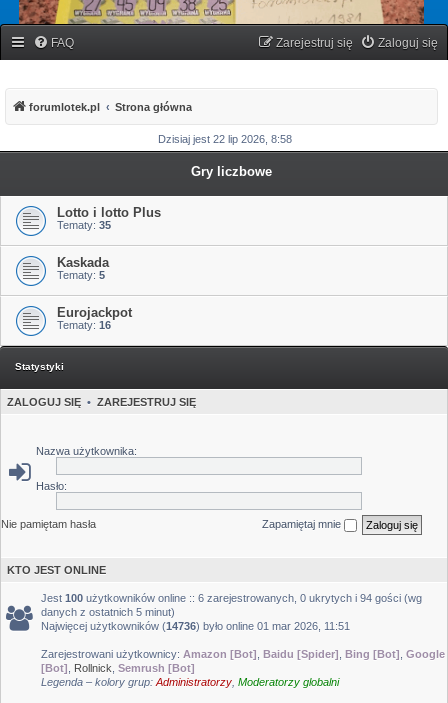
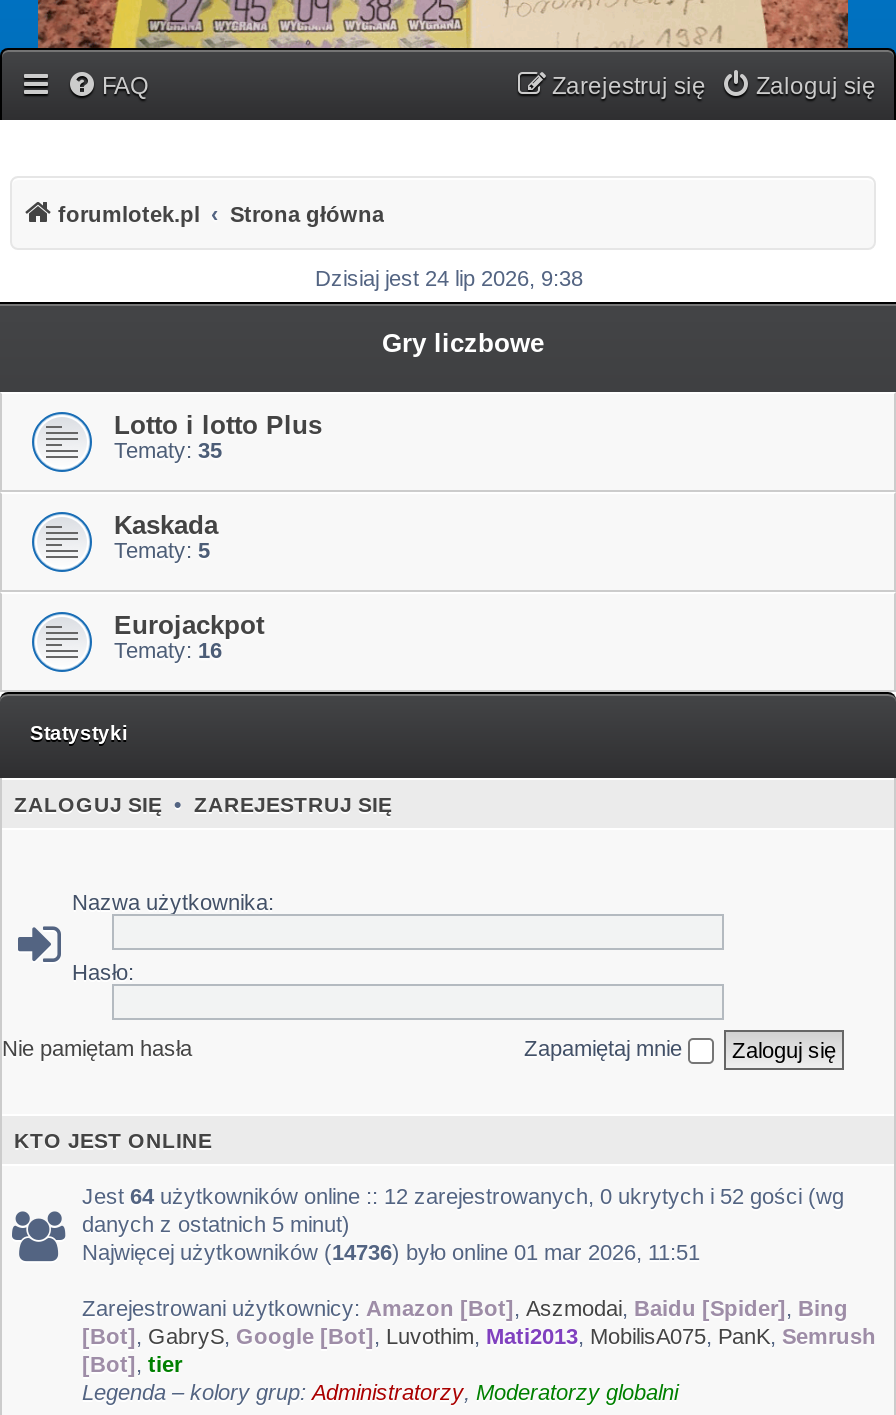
[157,133,291,145] Dzisiaj jest 22 lip 2026, 8:58 -> [315,266,583,290] Dzisiaj jest 24 lip 2026, 9:38
[41,592,422,604] Jest 100 użytkowników online :: 6 zarejestrowanych, 0 ukrytych i 94 gości (wg -> [82,1183,844,1207] Jest 64 użytkowników online :: 12 zarejestrowanych, 0 ukrytych i 52 gości (wg
[41,648,445,674] Zarejestrowani użytkownicy: Amazon [Bot], Baidu [Spider], Bing [Bot], Google | [Bot], Rollnick, Semrush [Bot] -> [82,1295,876,1375] Zarejestrowani użytkownicy: Amazon [Bot], Aszmodai, Baidu [Spider], Bing | [Bot], GabryS, Google [Bot], Luvothim, Mati2013, MobilisA075, PanK, Semrush | [Bot], tier

